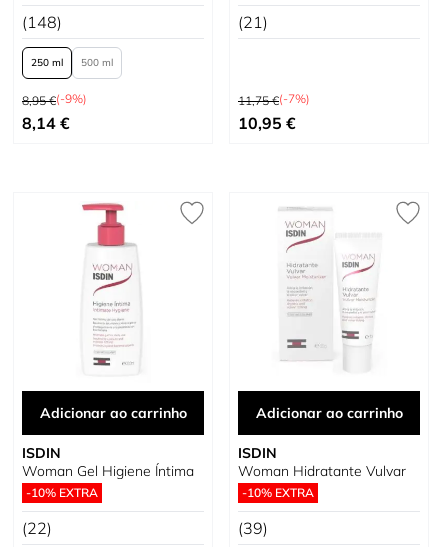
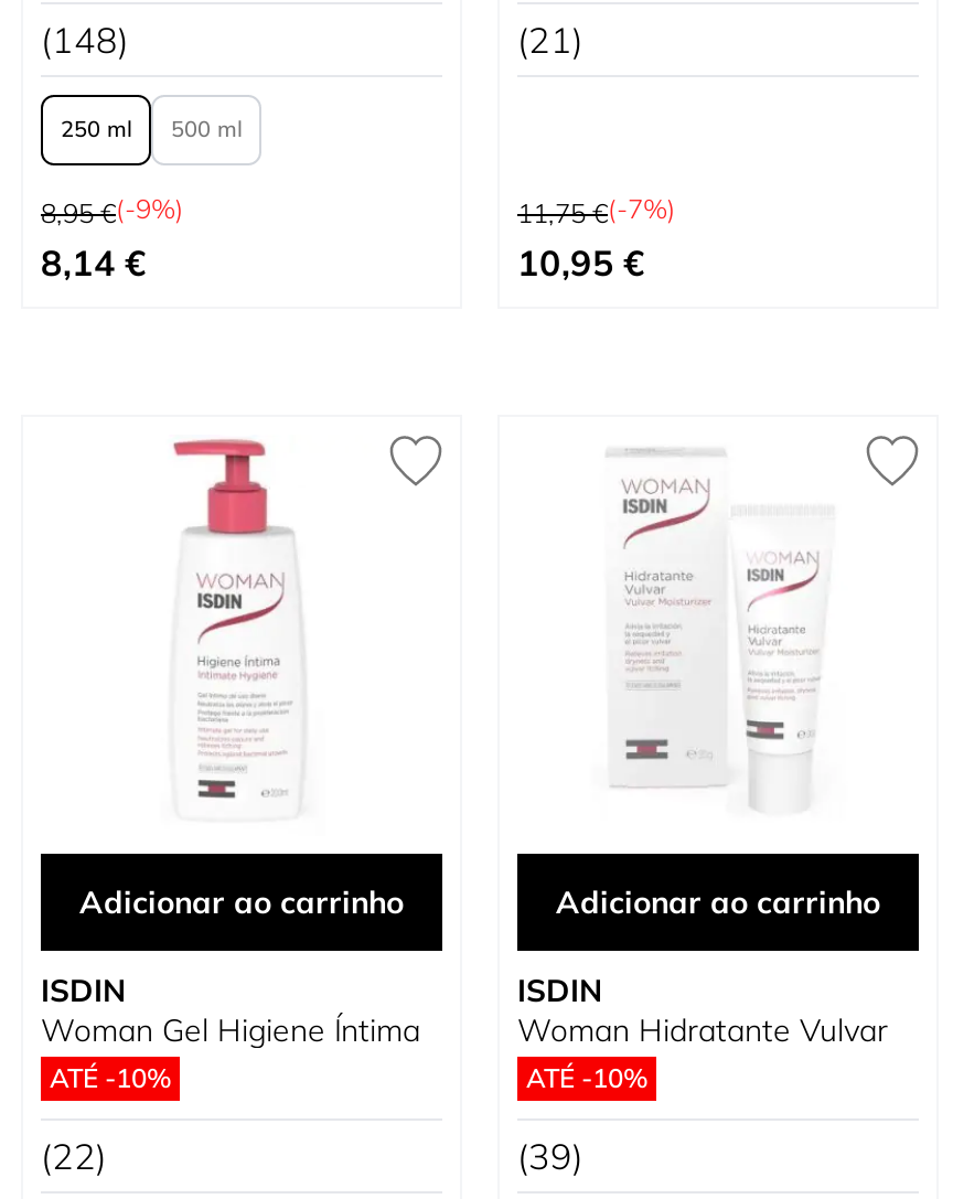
[26,485,98,500] -10% EXTRA -> [50,1061,171,1094] ATÉ -10%
[242,485,314,500] -10% EXTRA -> [526,1061,647,1094] ATÉ -10%

